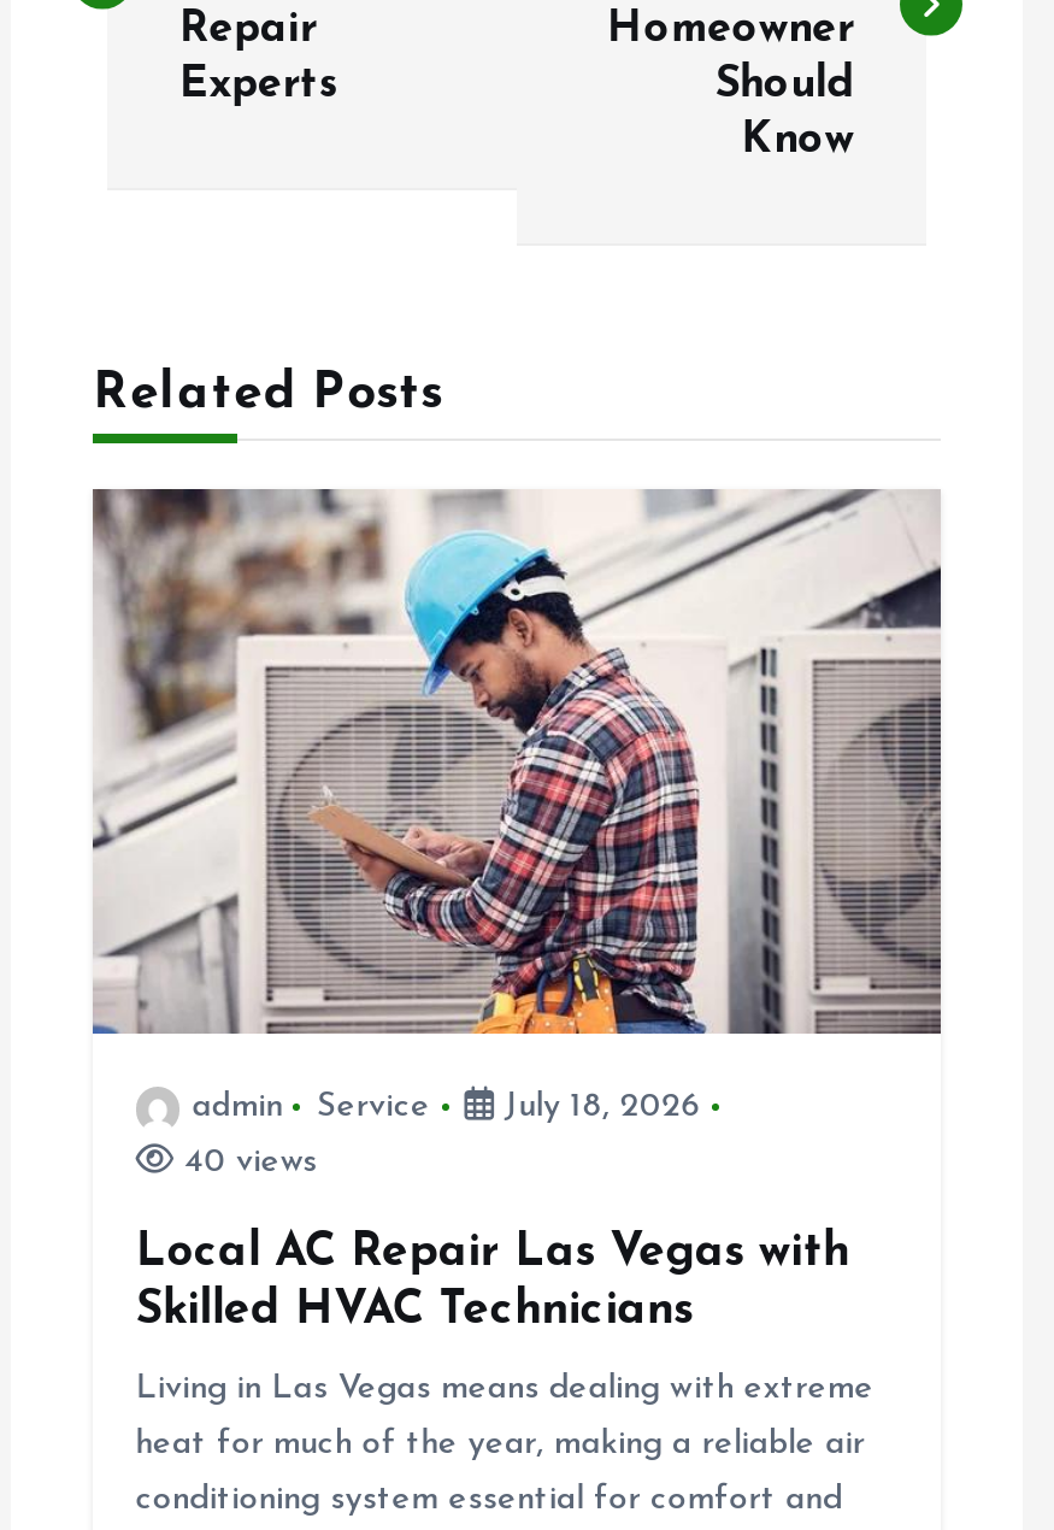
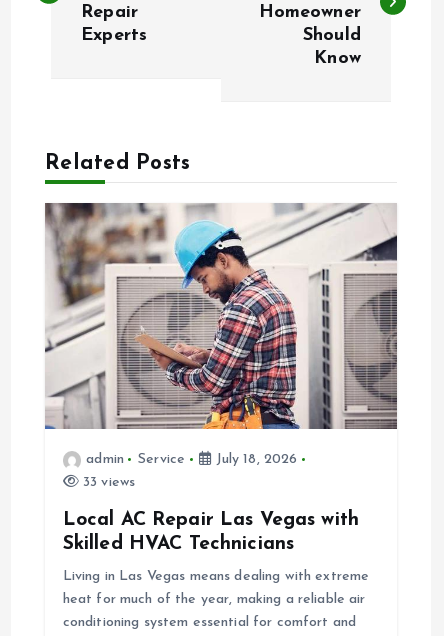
[174,1144,317,1181] 40 views -> [79,475,135,490] 33 views

